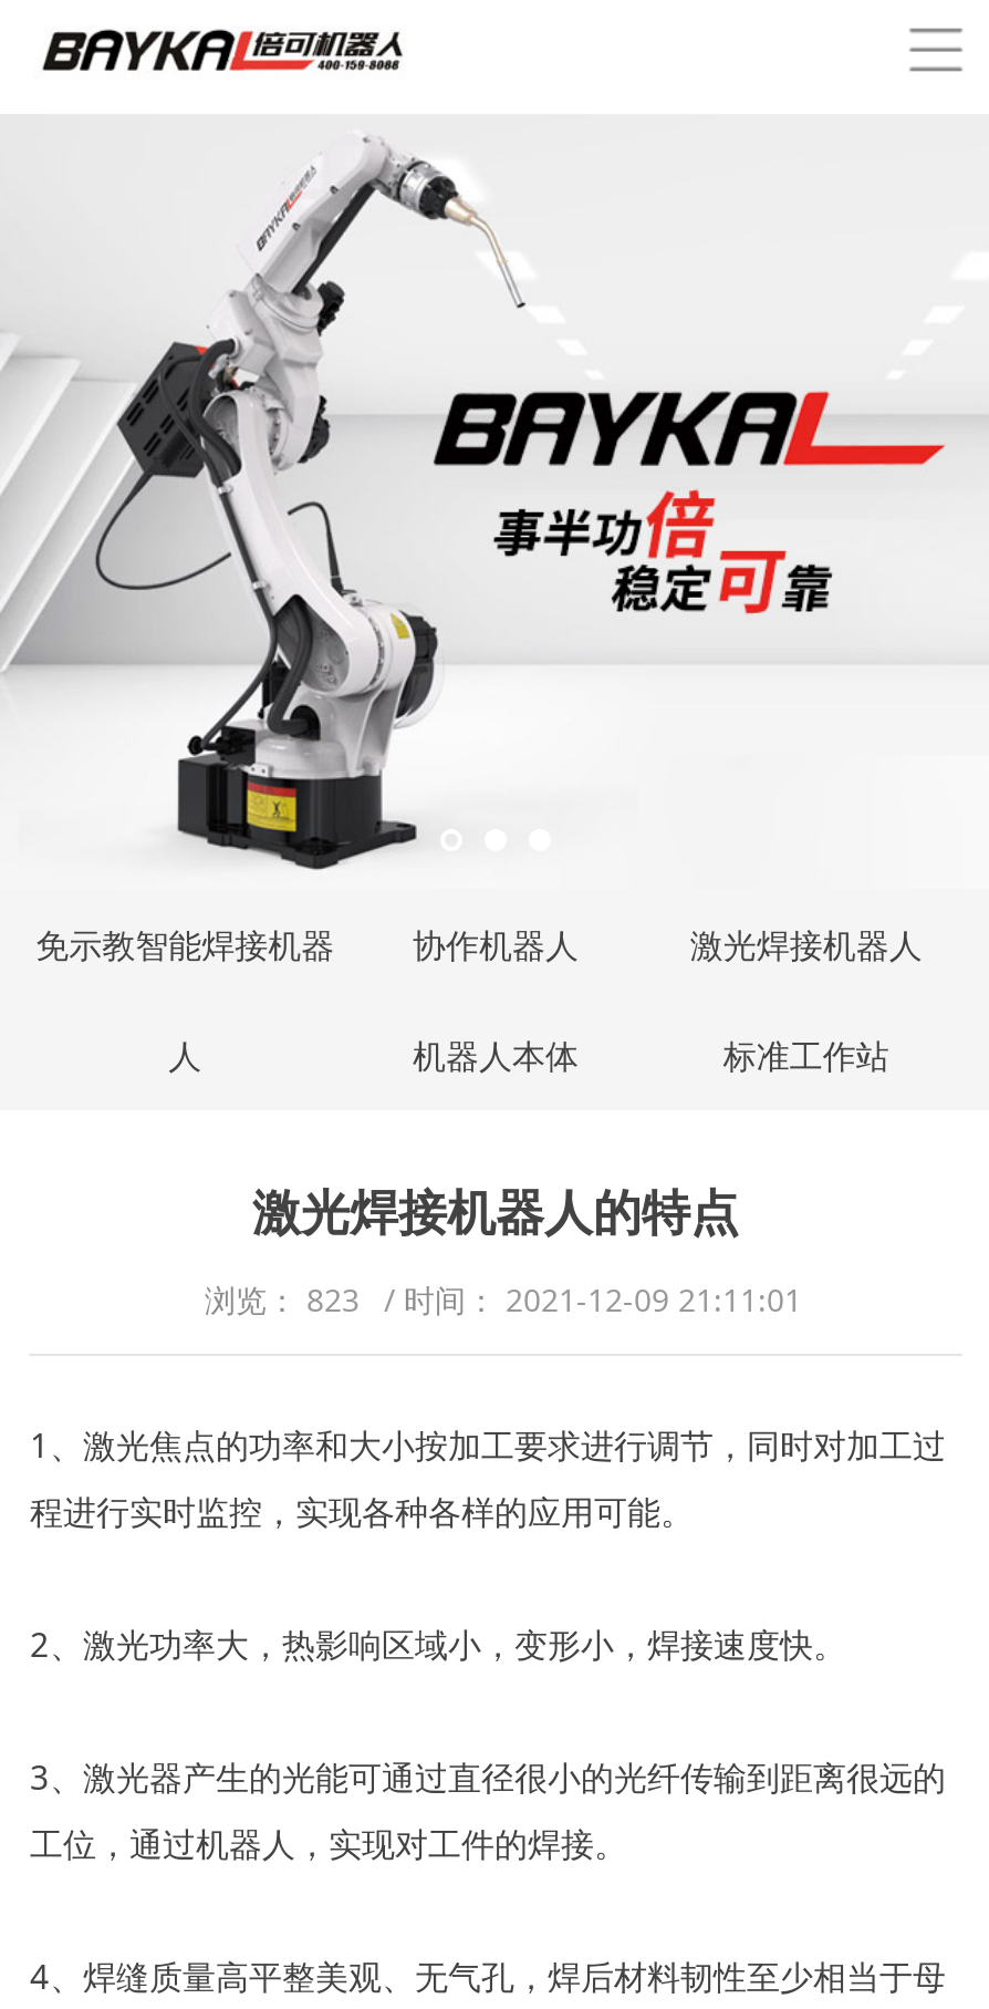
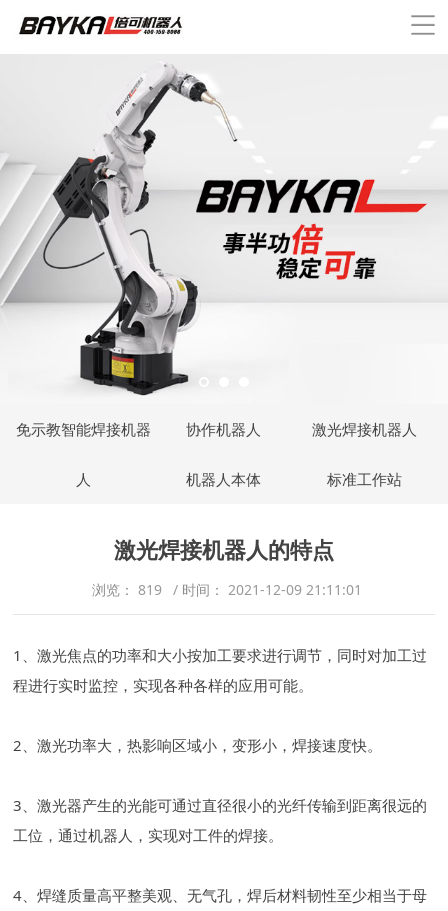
[205,1279,802,1321] 浏览： 823 / 时间： 2021-12-09 21:11:01 -> [92,580,362,599] 浏览： 819 / 时间： 2021-12-09 21:11:01

